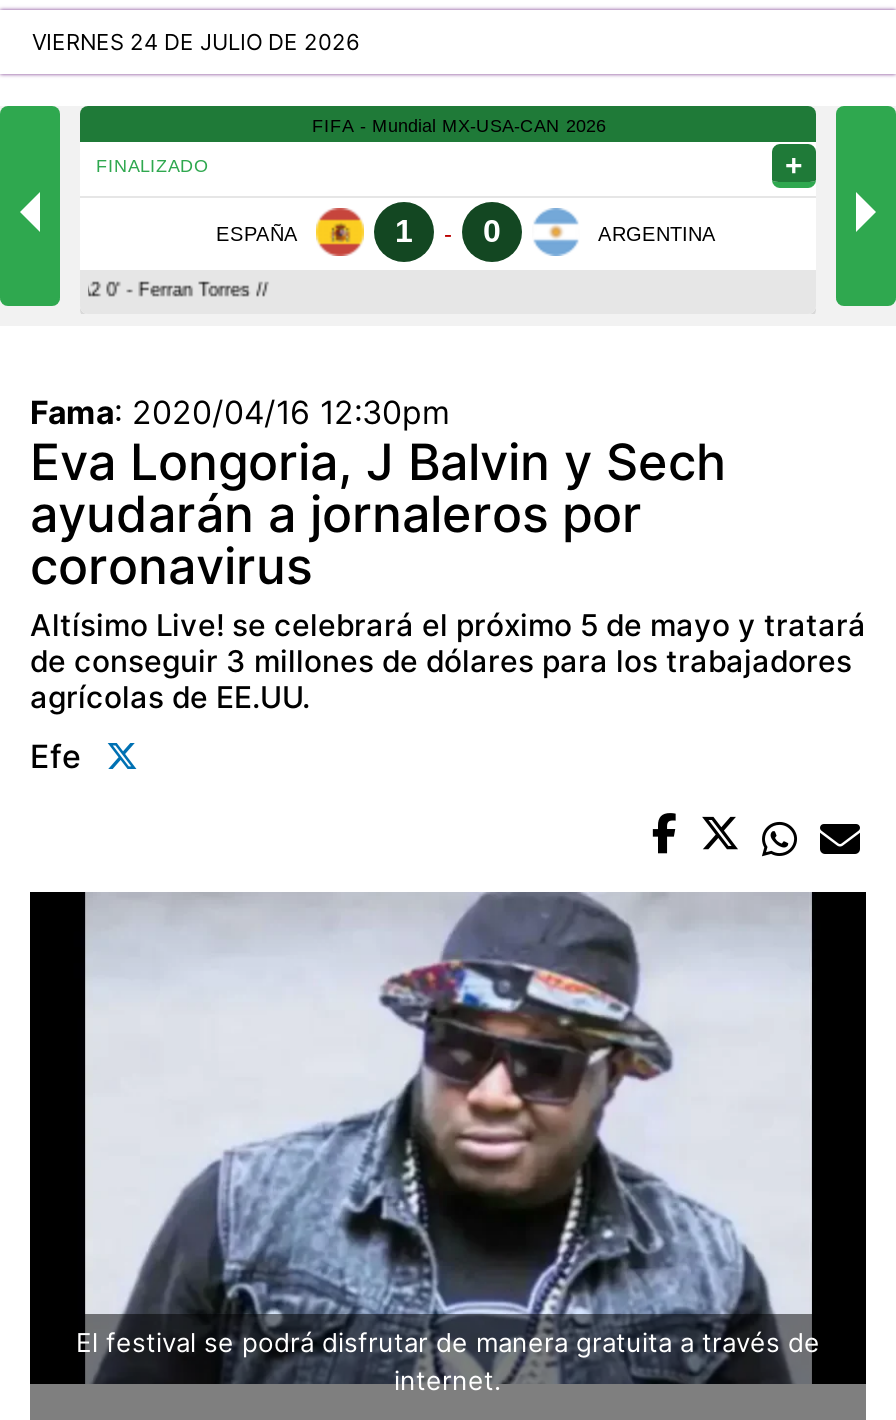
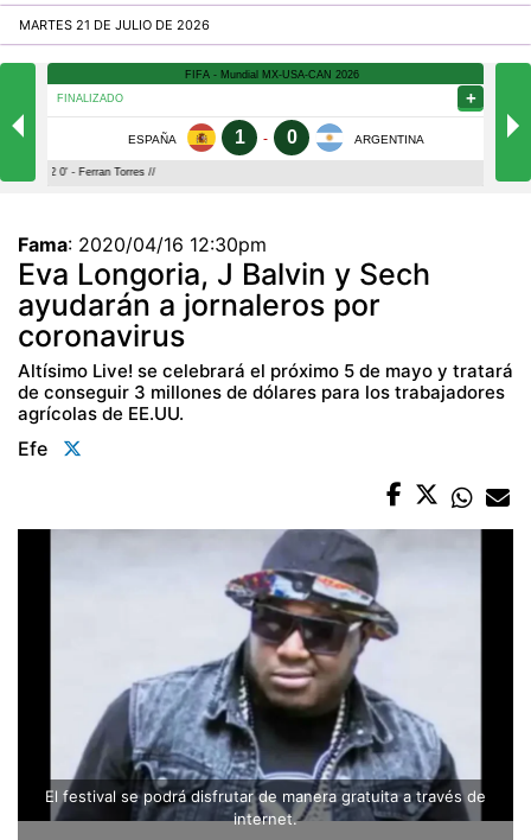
[32,29,360,57] VIERNES 24 DE JULIO DE 2026 -> [19,17,210,34] MARTES 21 DE JULIO DE 2026

